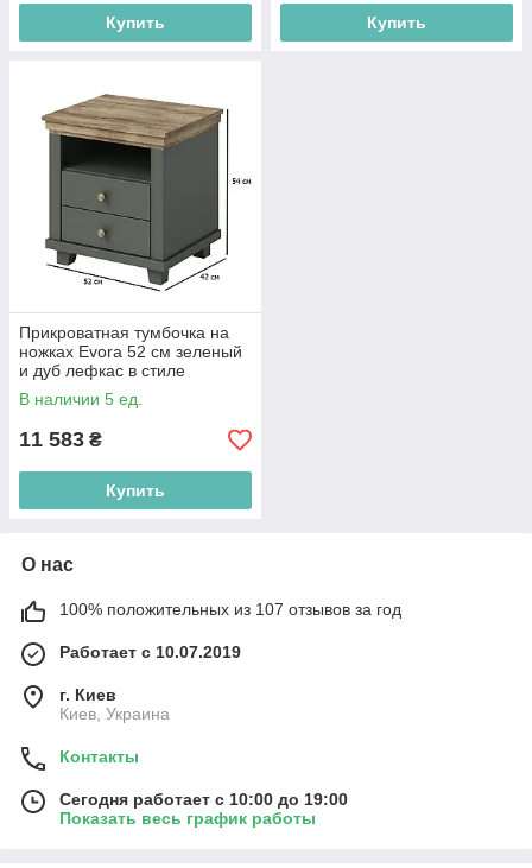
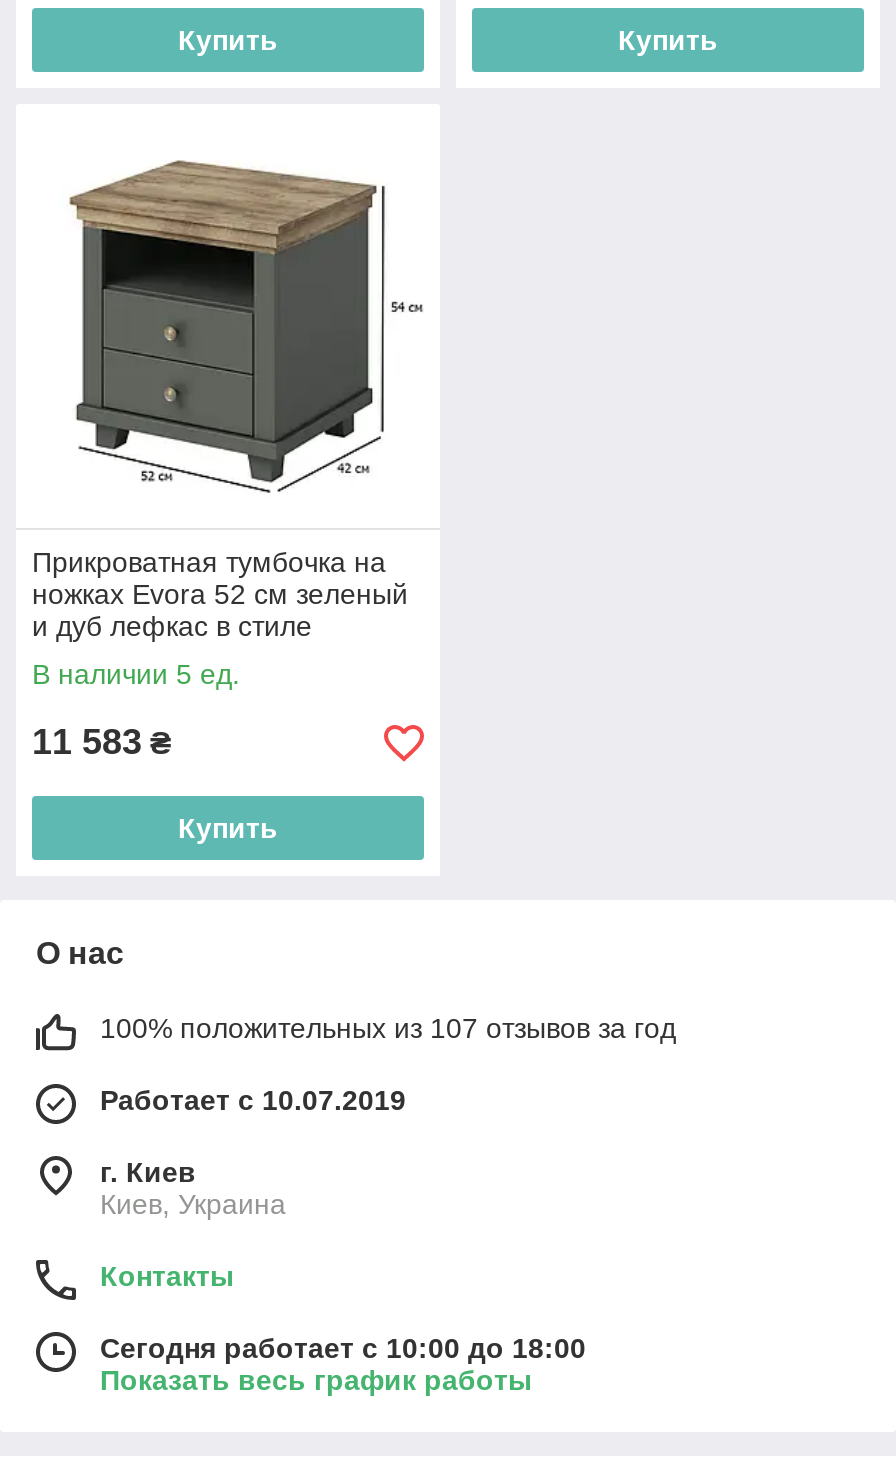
[59,790,348,809] Сегодня работает с 10:00 до 19:00 -> [100,1332,586,1364] Сегодня работает с 10:00 до 18:00

